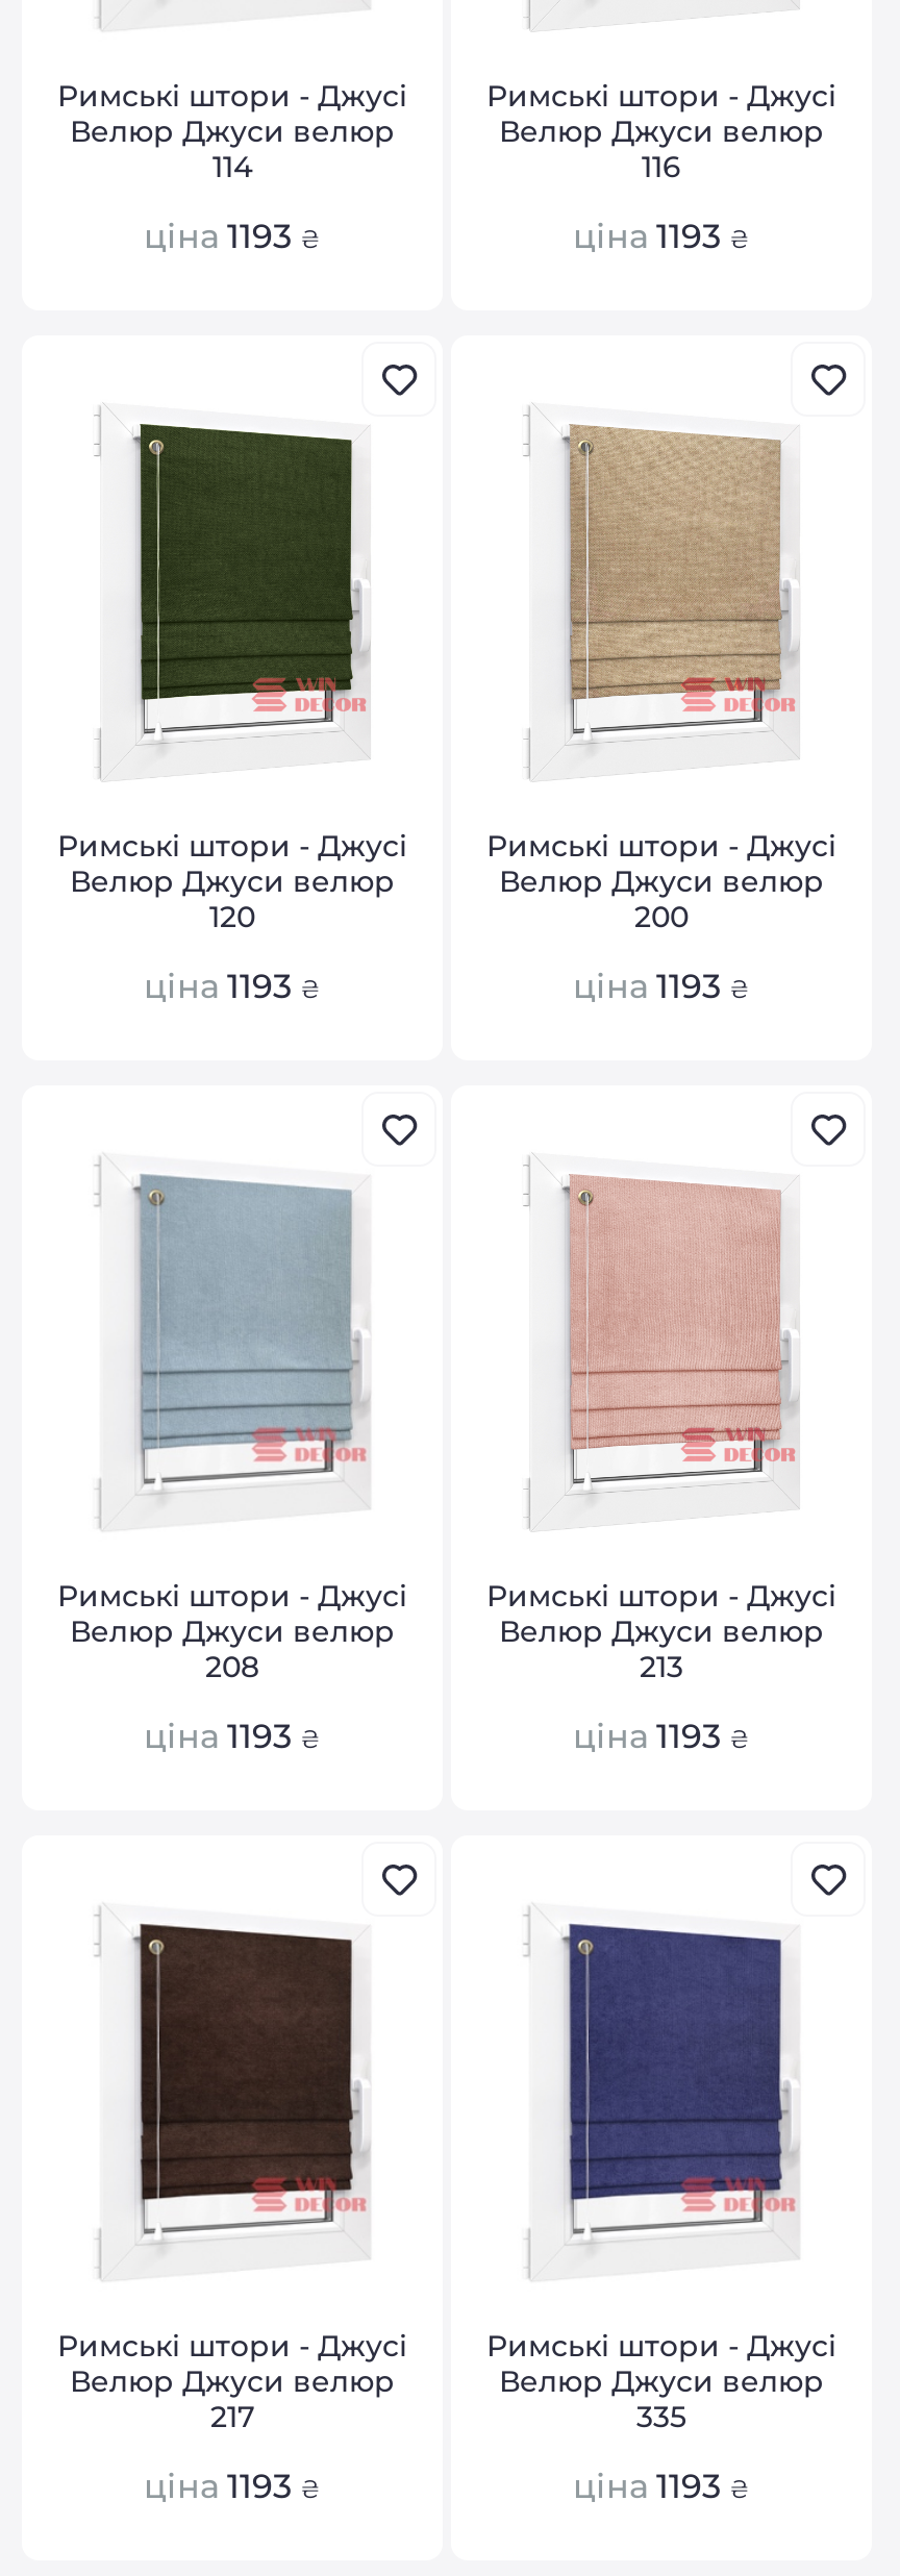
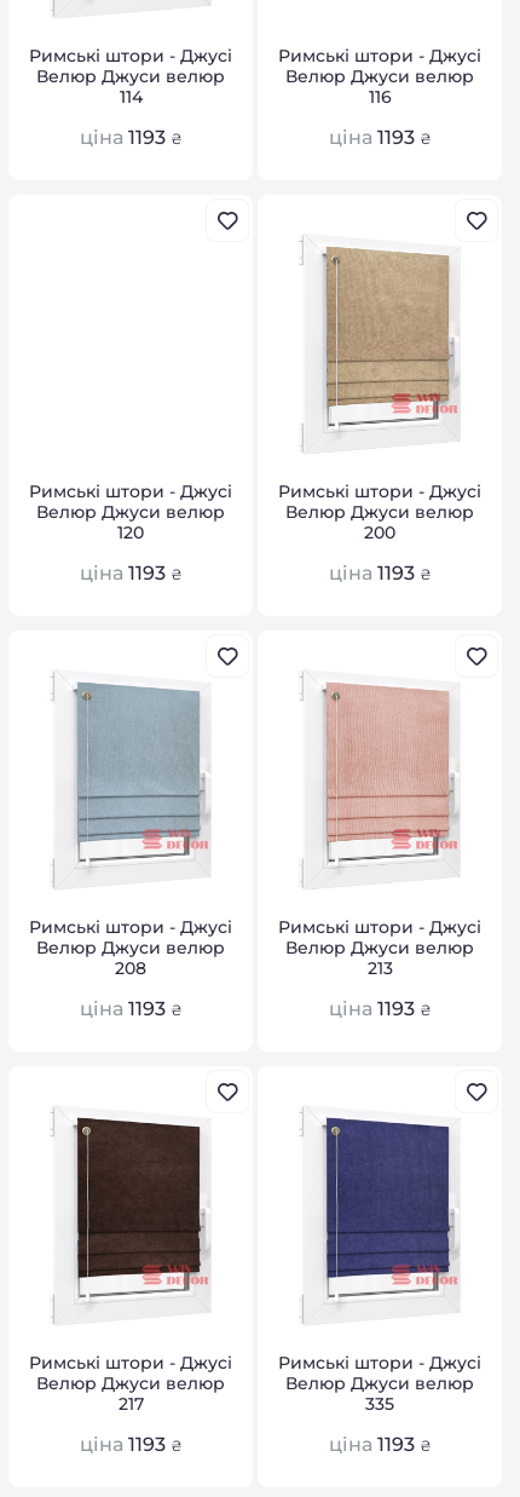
[130,421,370,754] [image] -> none

